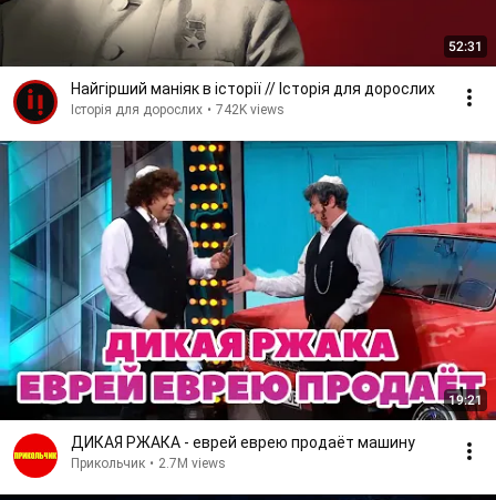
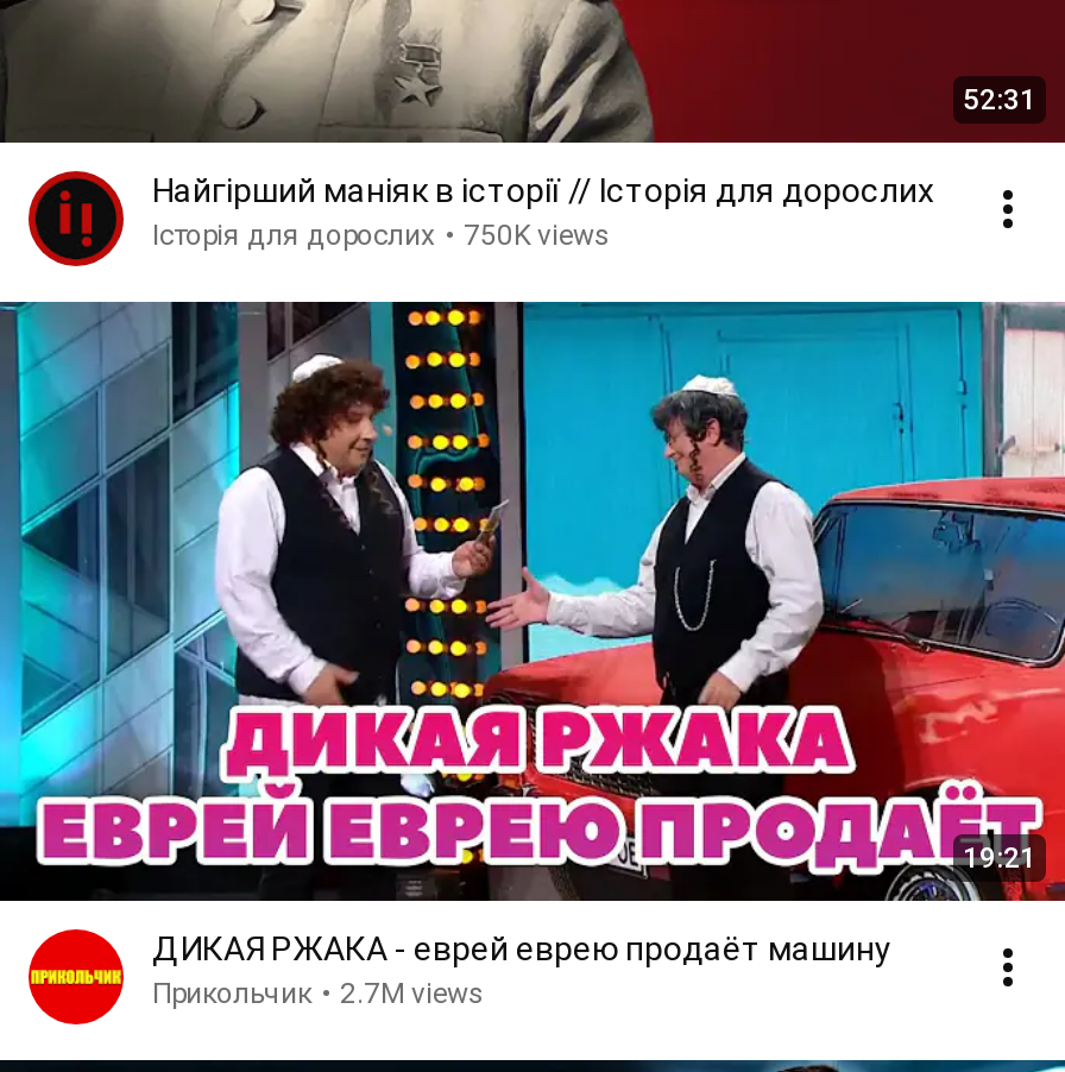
[71,102,285,118] Історія для дорослих • 742K views -> [152,219,611,252] Історія для дорослих • 750K views

